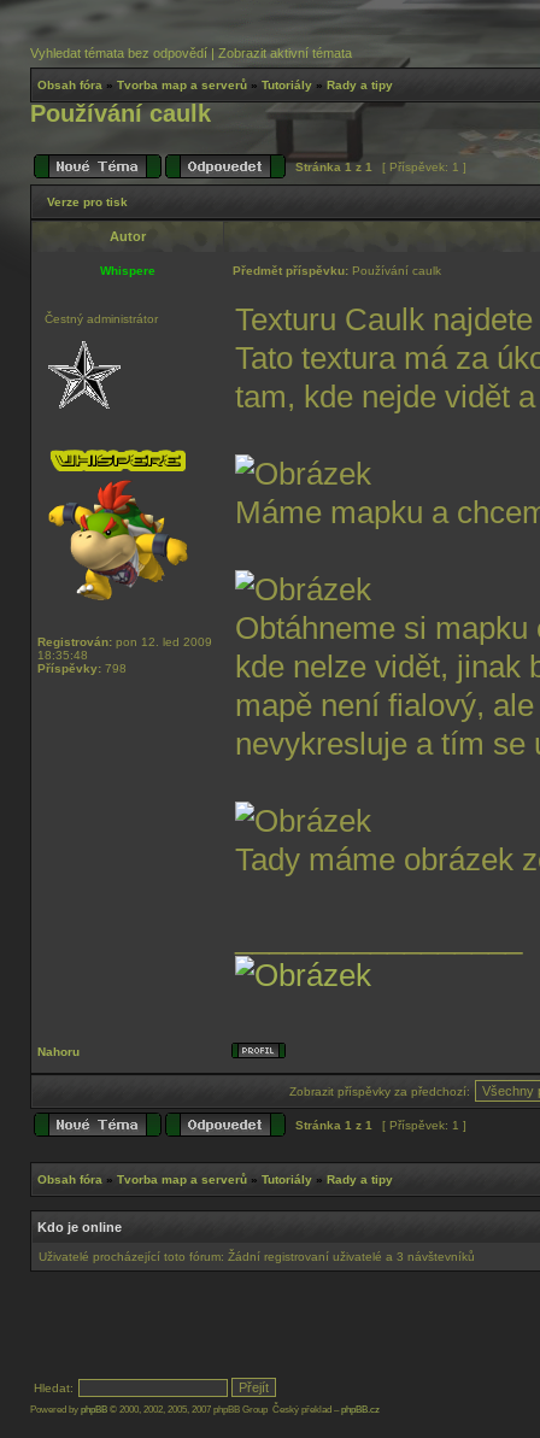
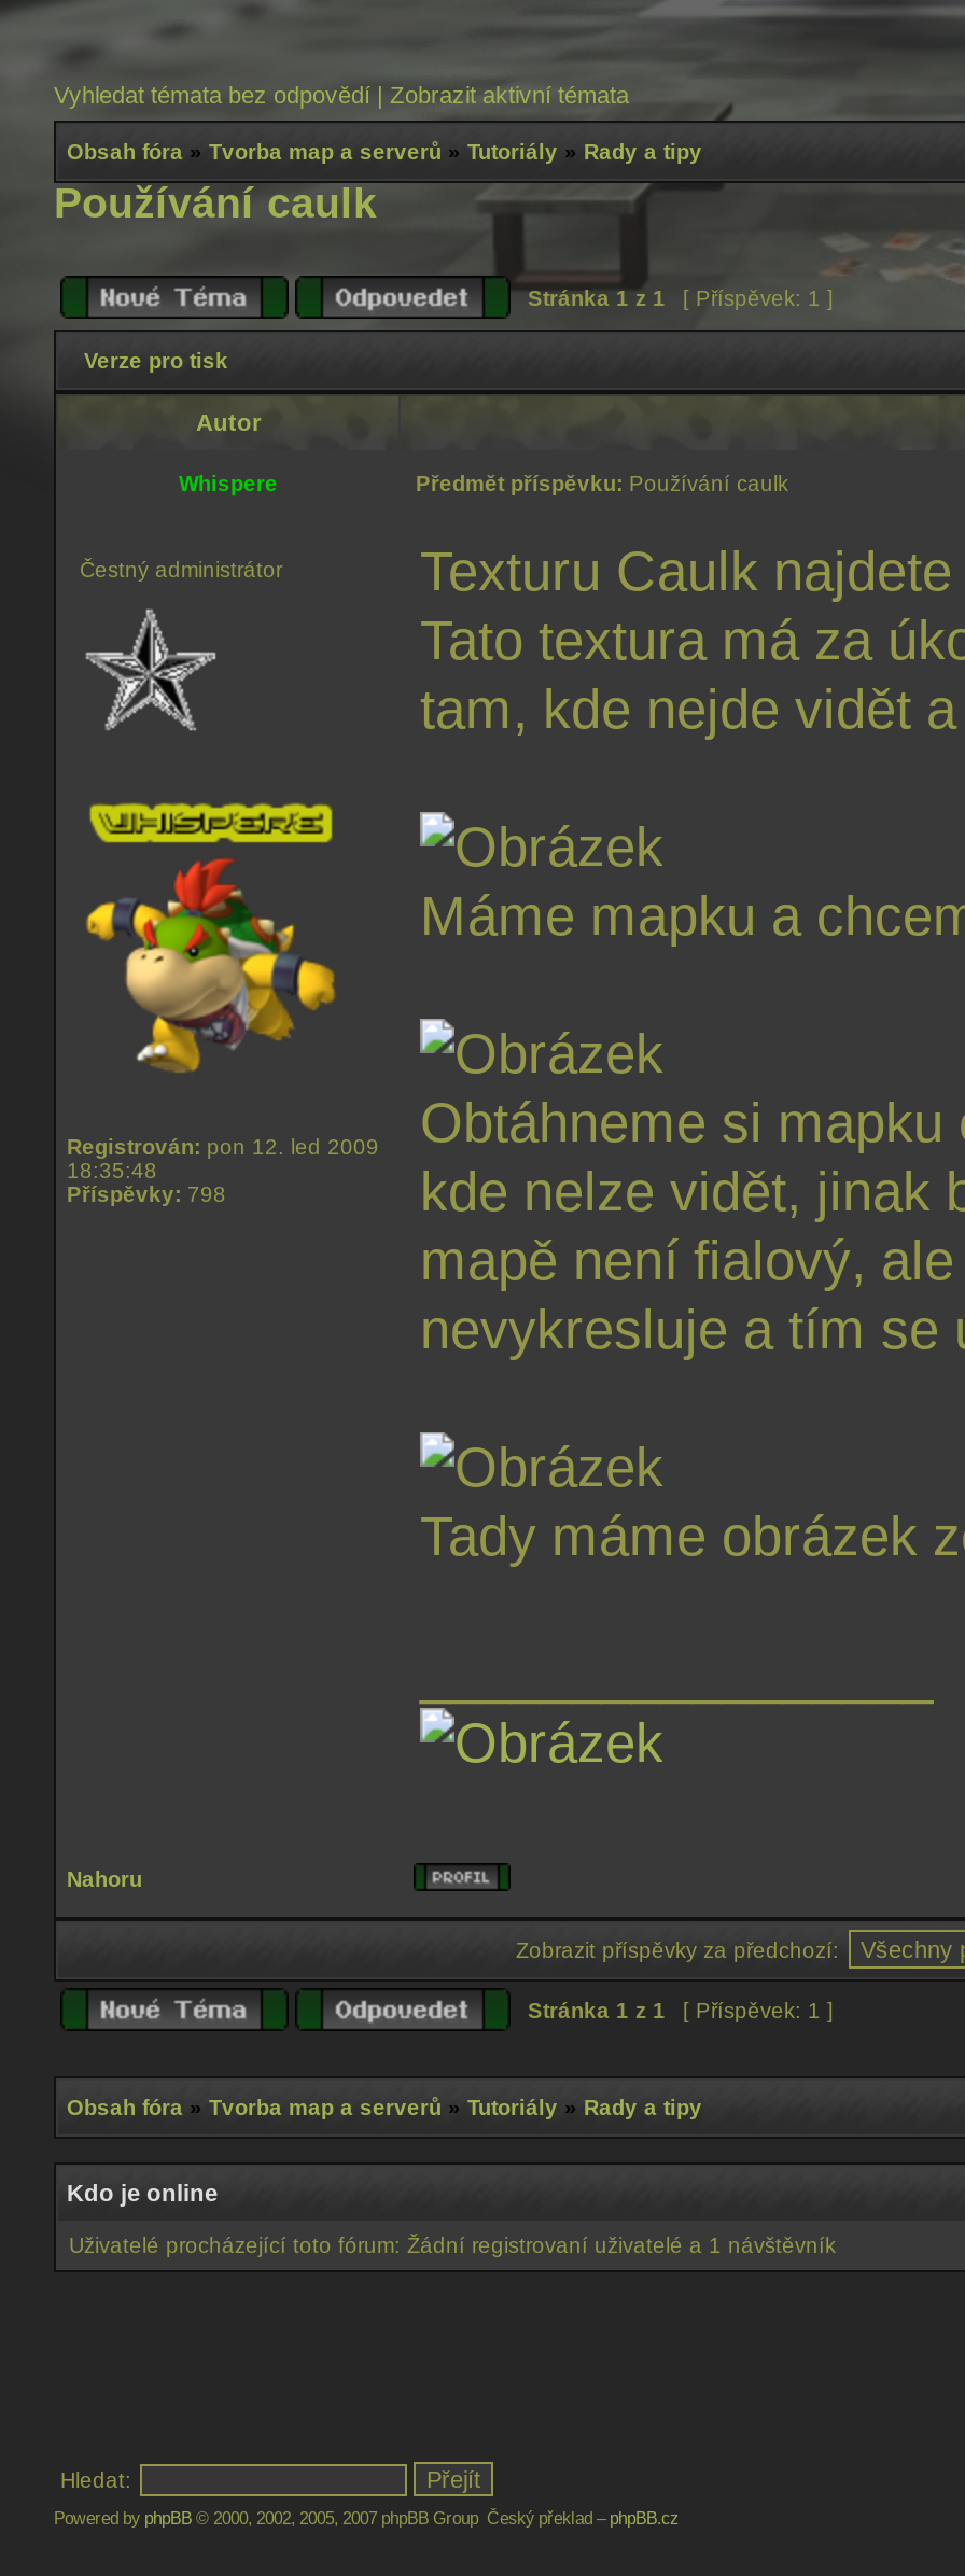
[39,1250,475,1263] Uživatelé procházející toto fórum: Žádní registrovaní uživatelé a 3 návštevníků -> [69,2234,836,2257] Uživatelé procházející toto fórum: Žádní registrovaní uživatelé a 1 návštěvník

